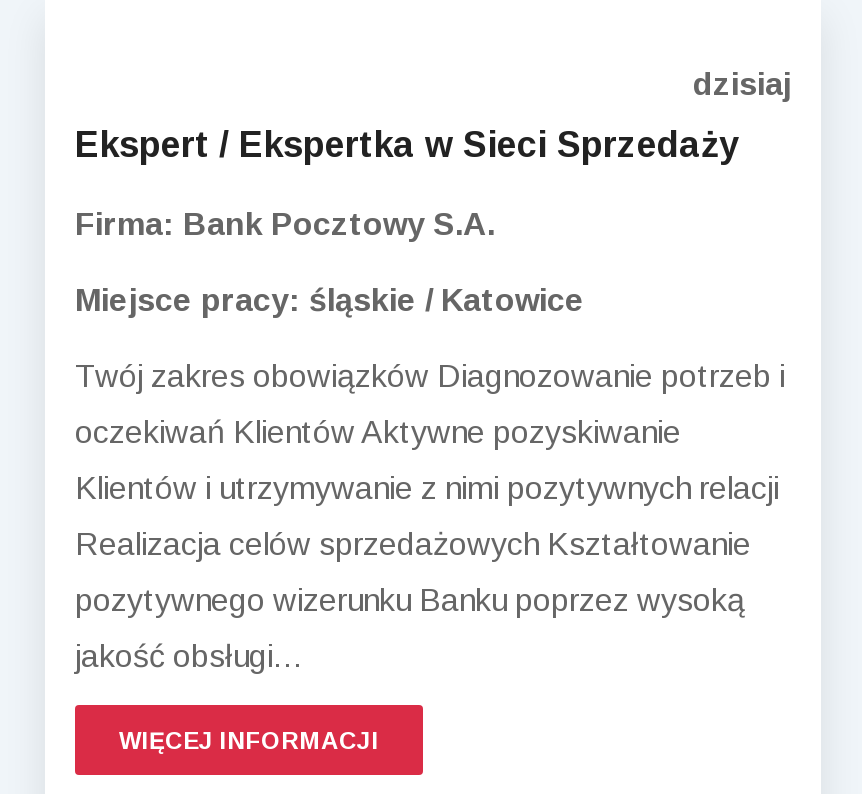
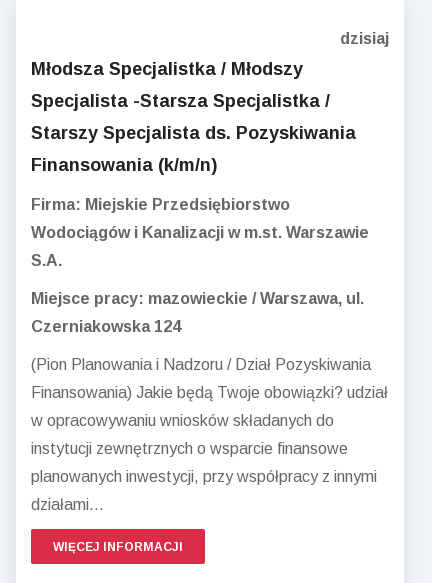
[75,125,785,673] Ekspert / Ekspertka w Sieci Sprzedaży | Firma: Bank Pocztowy S.A. | Miejsce pracy: śląskie / Katowice | Twój zakres obowiązków Diagnozowanie potrzeb i | oczekiwań Klientów Aktywne pozyskiwanie | Klientów i utrzymywanie z nimi pozytywnych relacji | Realizacja celów sprzedażowych Kształtowanie | pozytywnego wizerunku Banku poprzez wysoką | jakość obsługi... -> [31,59,388,513] Młodsza Specjalistka / Młodszy | Specjalista -Starsza Specjalistka / | Starszy Specjalista ds. Pozyskiwania | Finansowania (k/m/n) | Firma: Miejskie Przedsiębiorstwo | Wodociągów i Kanalizacji w m.st. Warszawie | S.A. | Miejsce pracy: mazowieckie / Warszawa, ul. | Czerniakowska 124 | (Pion Planowania i Nadzoru / Dział Pozyskiwania | Finansowania) Jakie będą Twoje obowiązki? udział | w opracowywaniu wniosków składanych do | instytucji zewnętrznych o wsparcie finansowe | planowanych inwestycji, przy współpracy z innymi | działami...

